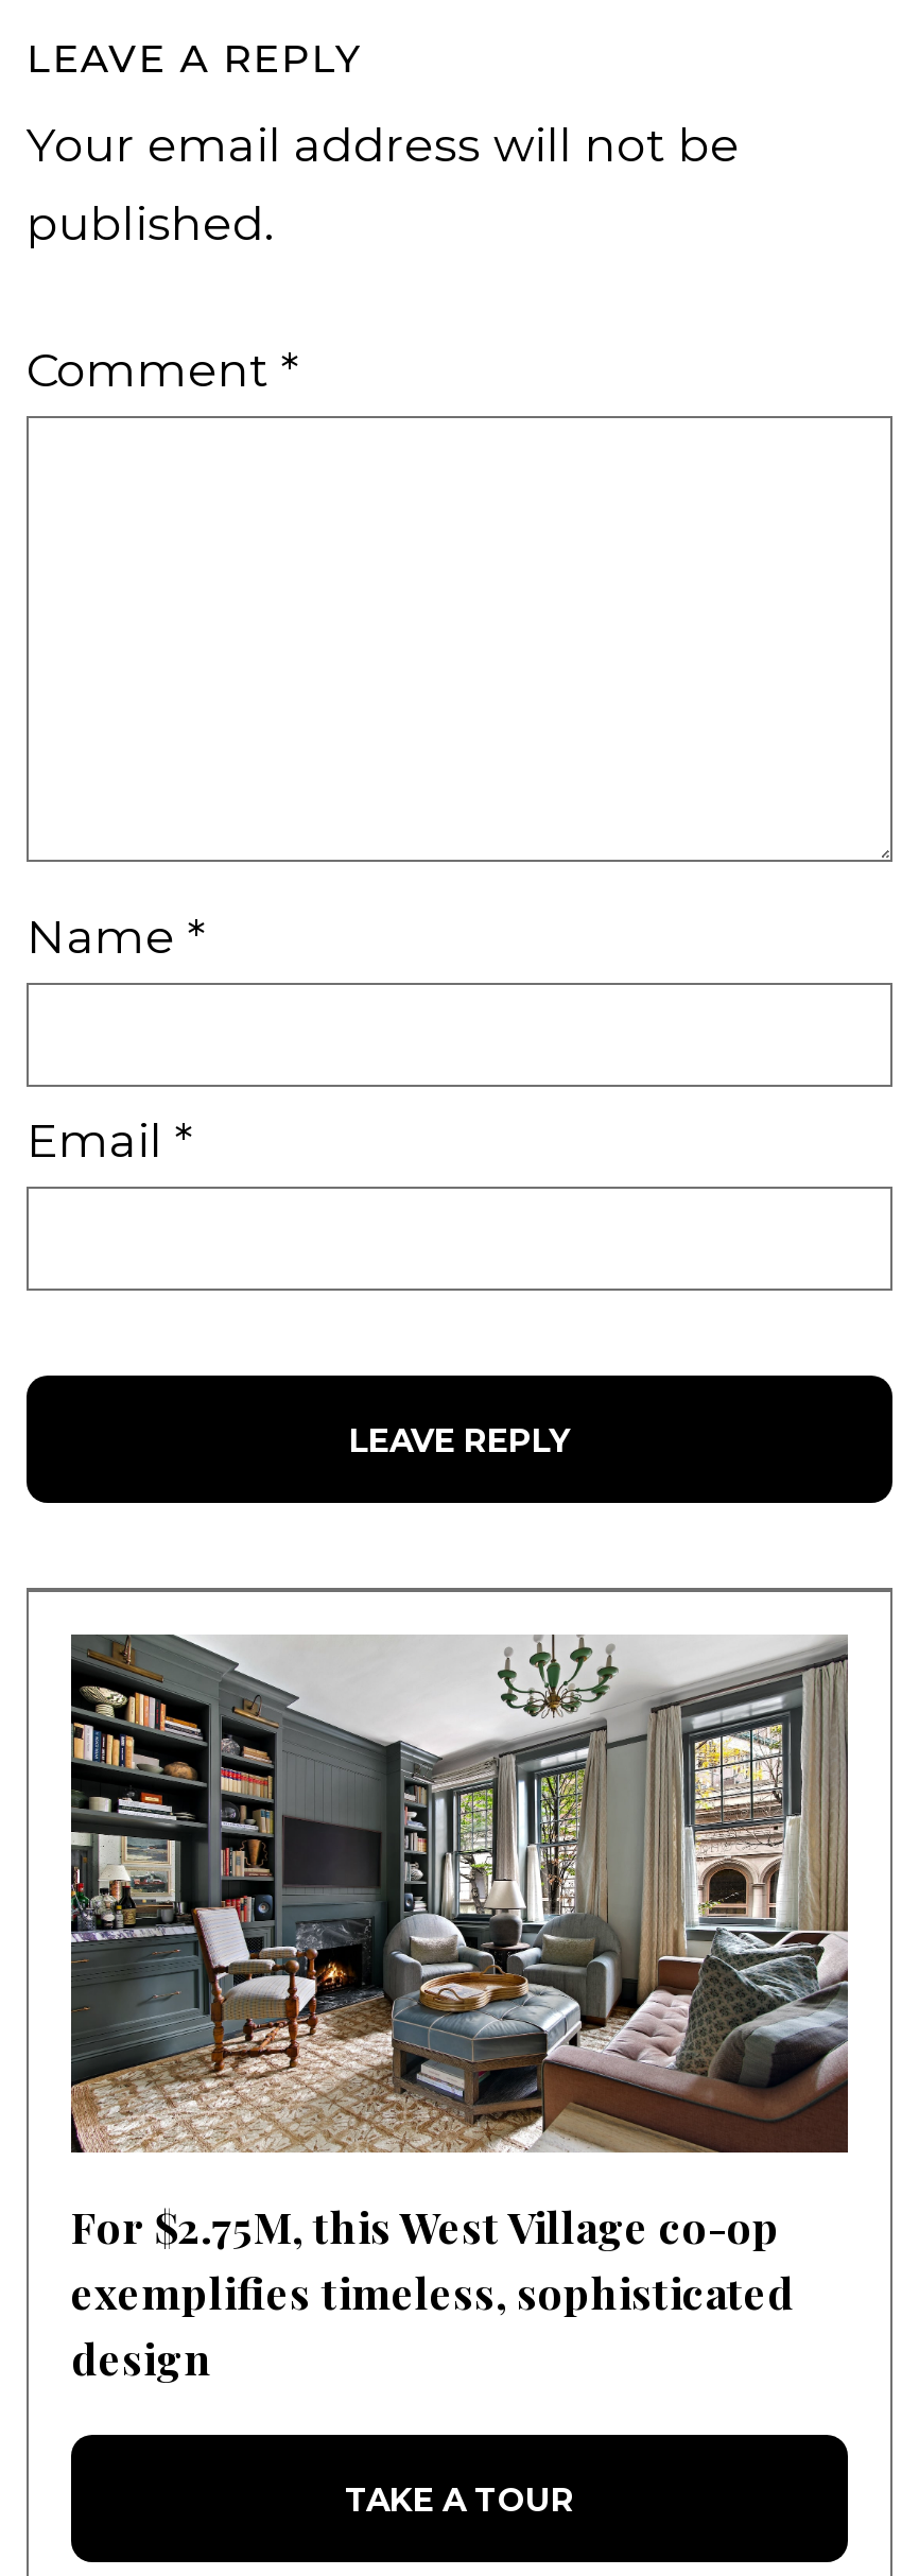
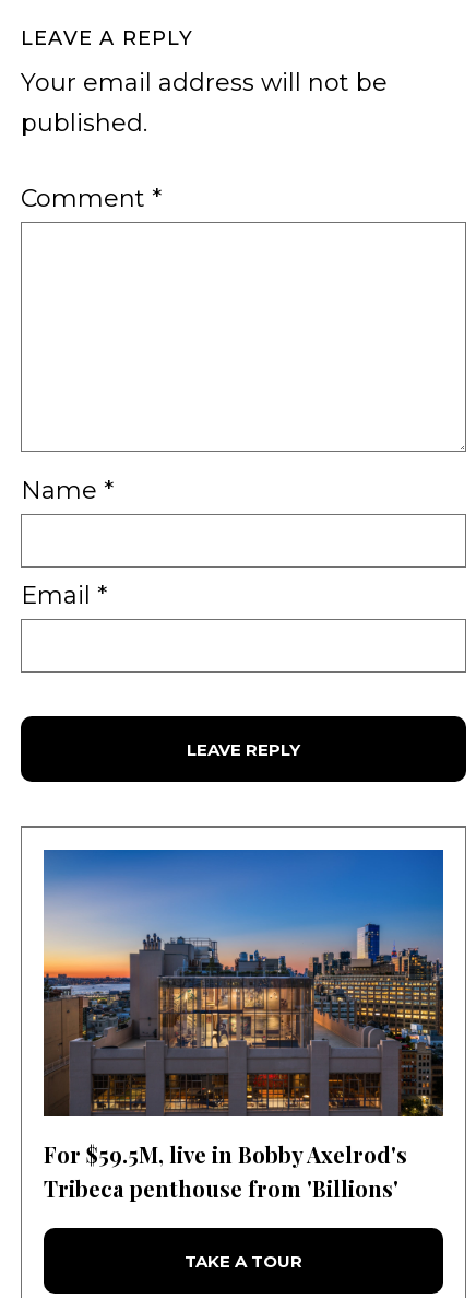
[69,1632,850,2386] [image] | For $2.75M, this West Village co-op | exemplifies timeless, sophisticated | design -> [43,849,444,1203] [image] | For $59.5M, live in Bobby Axelrod's | Tribeca penthouse from 'Billions'

